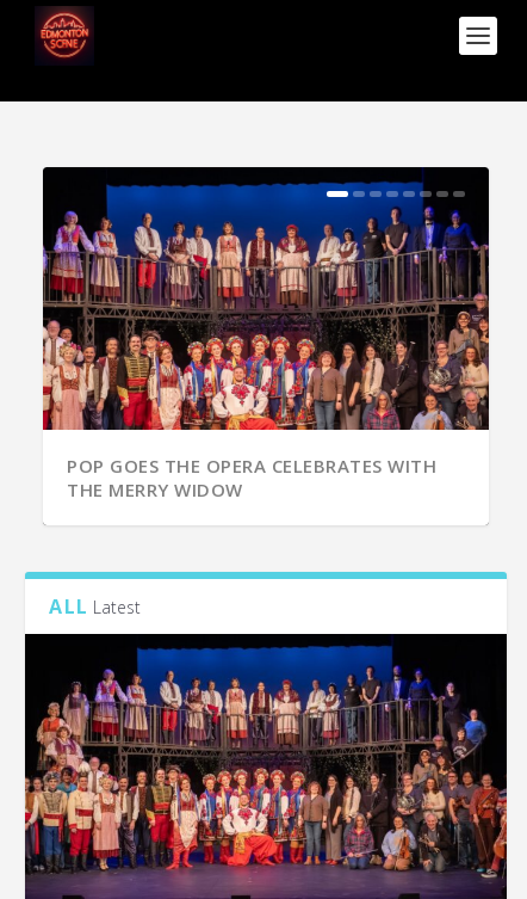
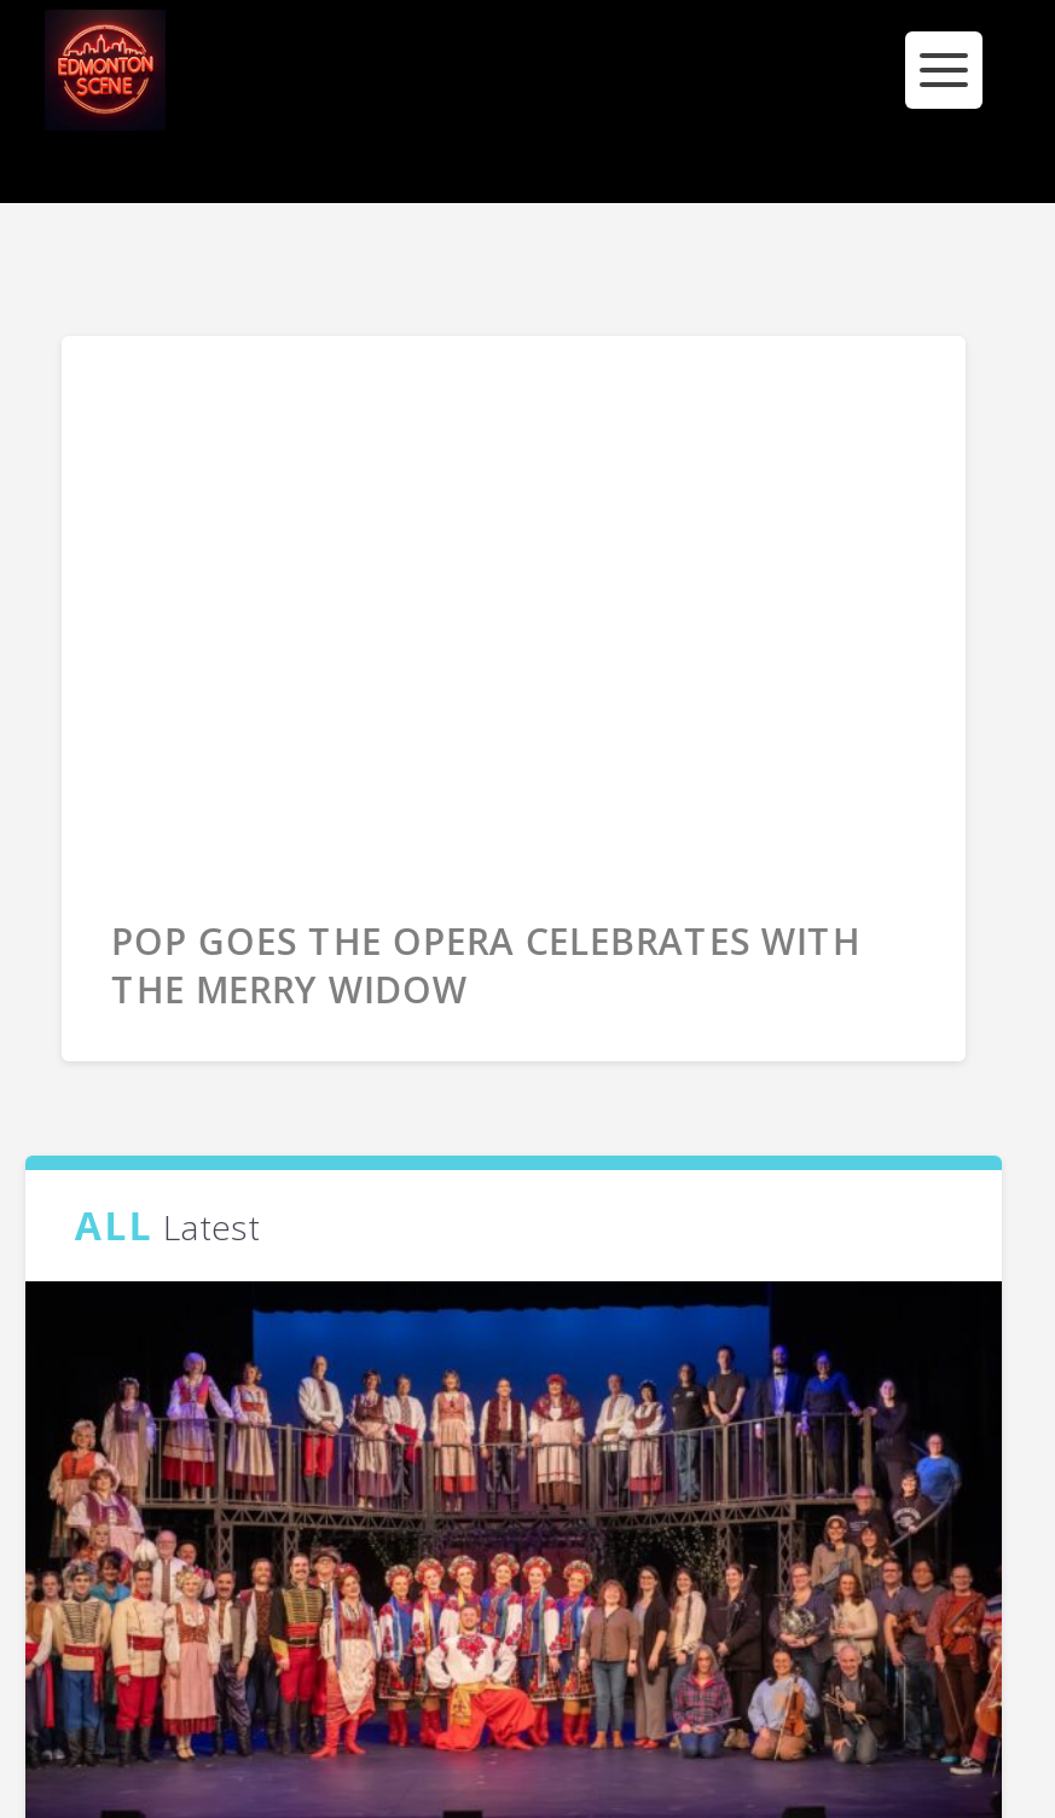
[42,166,490,431] [image] -> none

